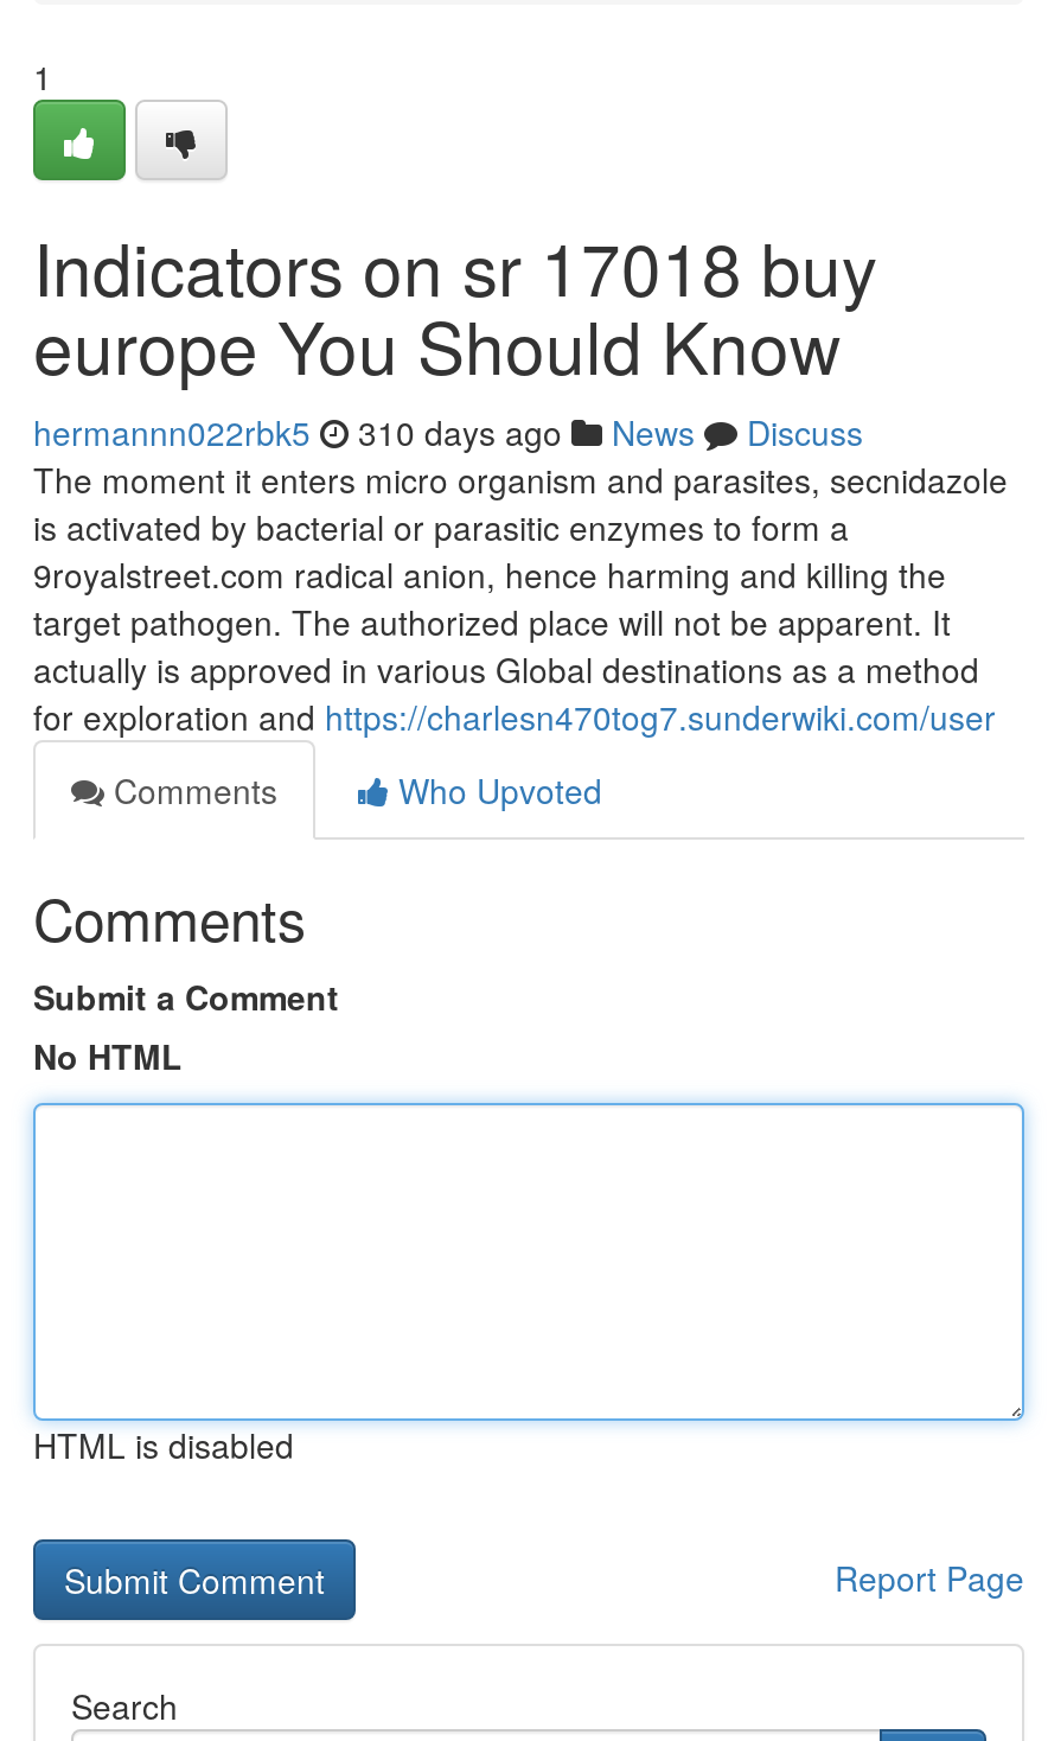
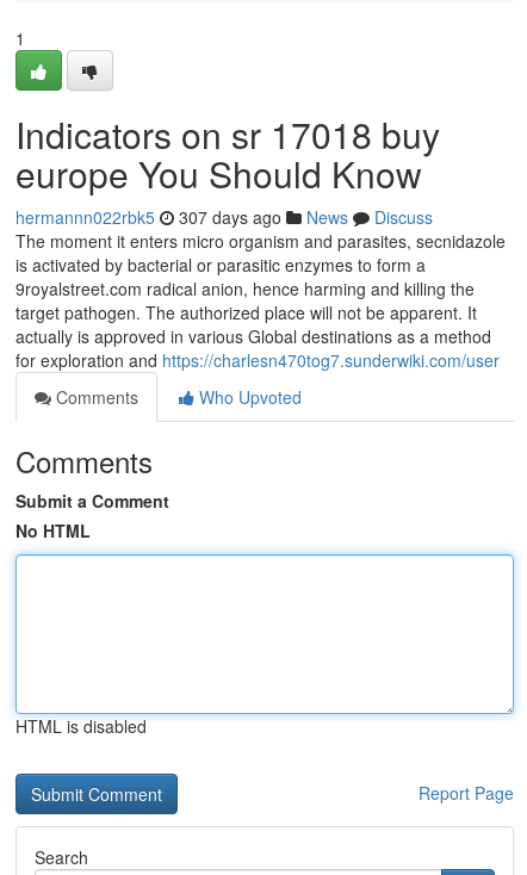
[33,408,863,455] hermannn022rbk5 310 days ago News Discuss -> [15,205,433,229] hermannn022rbk5 307 days ago News Discuss

